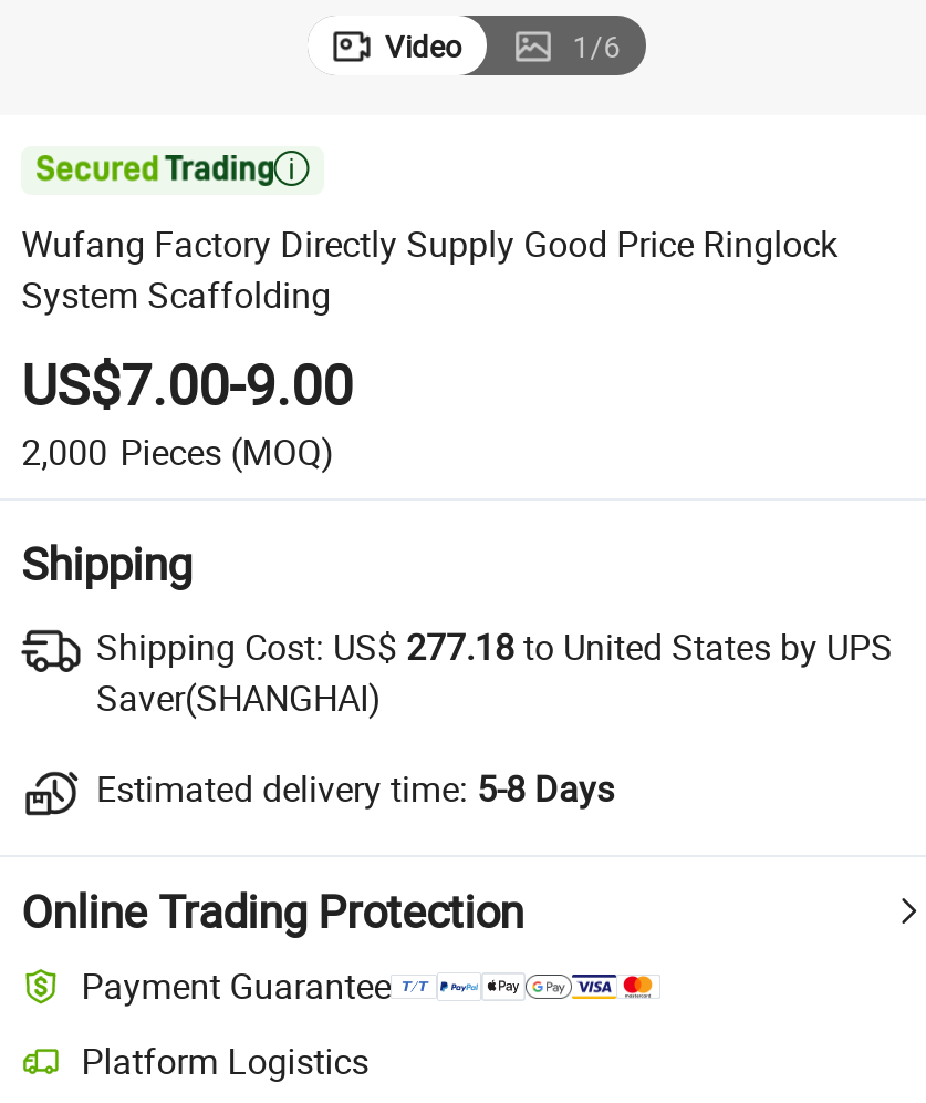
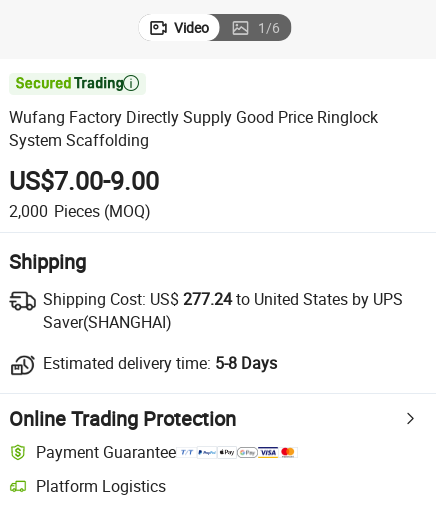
[96,622,893,671] Shipping Cost: US$277.18 to United States by UPS -> [43,288,403,310] Shipping Cost: US$277.24 to United States by UPS

